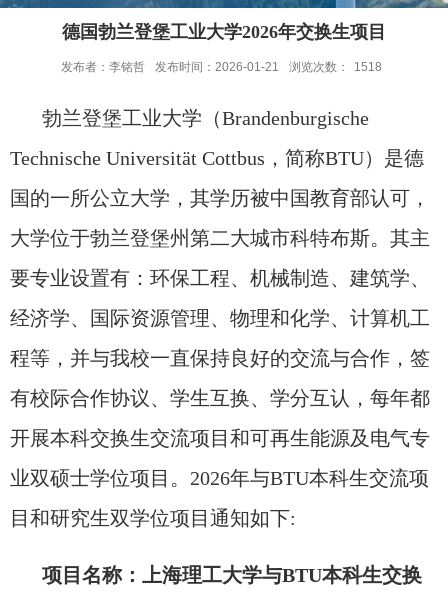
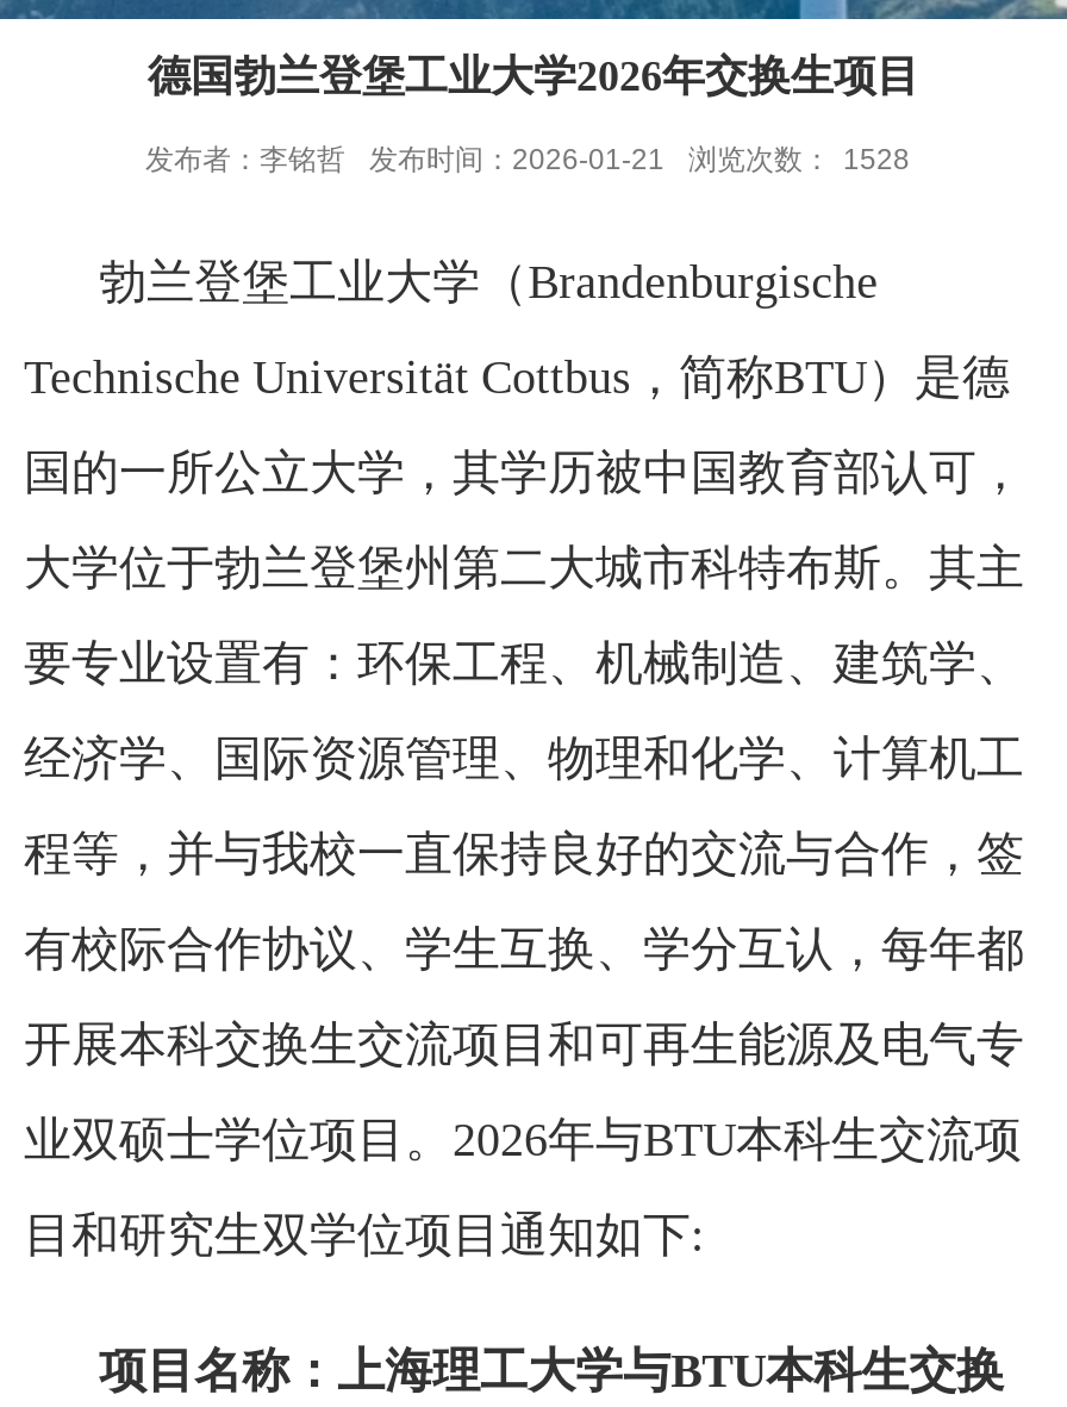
[61,60,382,74] 发布者：李铭哲 发布时间：2026-01-21 浏览次数： 1518 -> [145,143,910,176] 发布者：李铭哲 发布时间：2026-01-21 浏览次数： 1528

